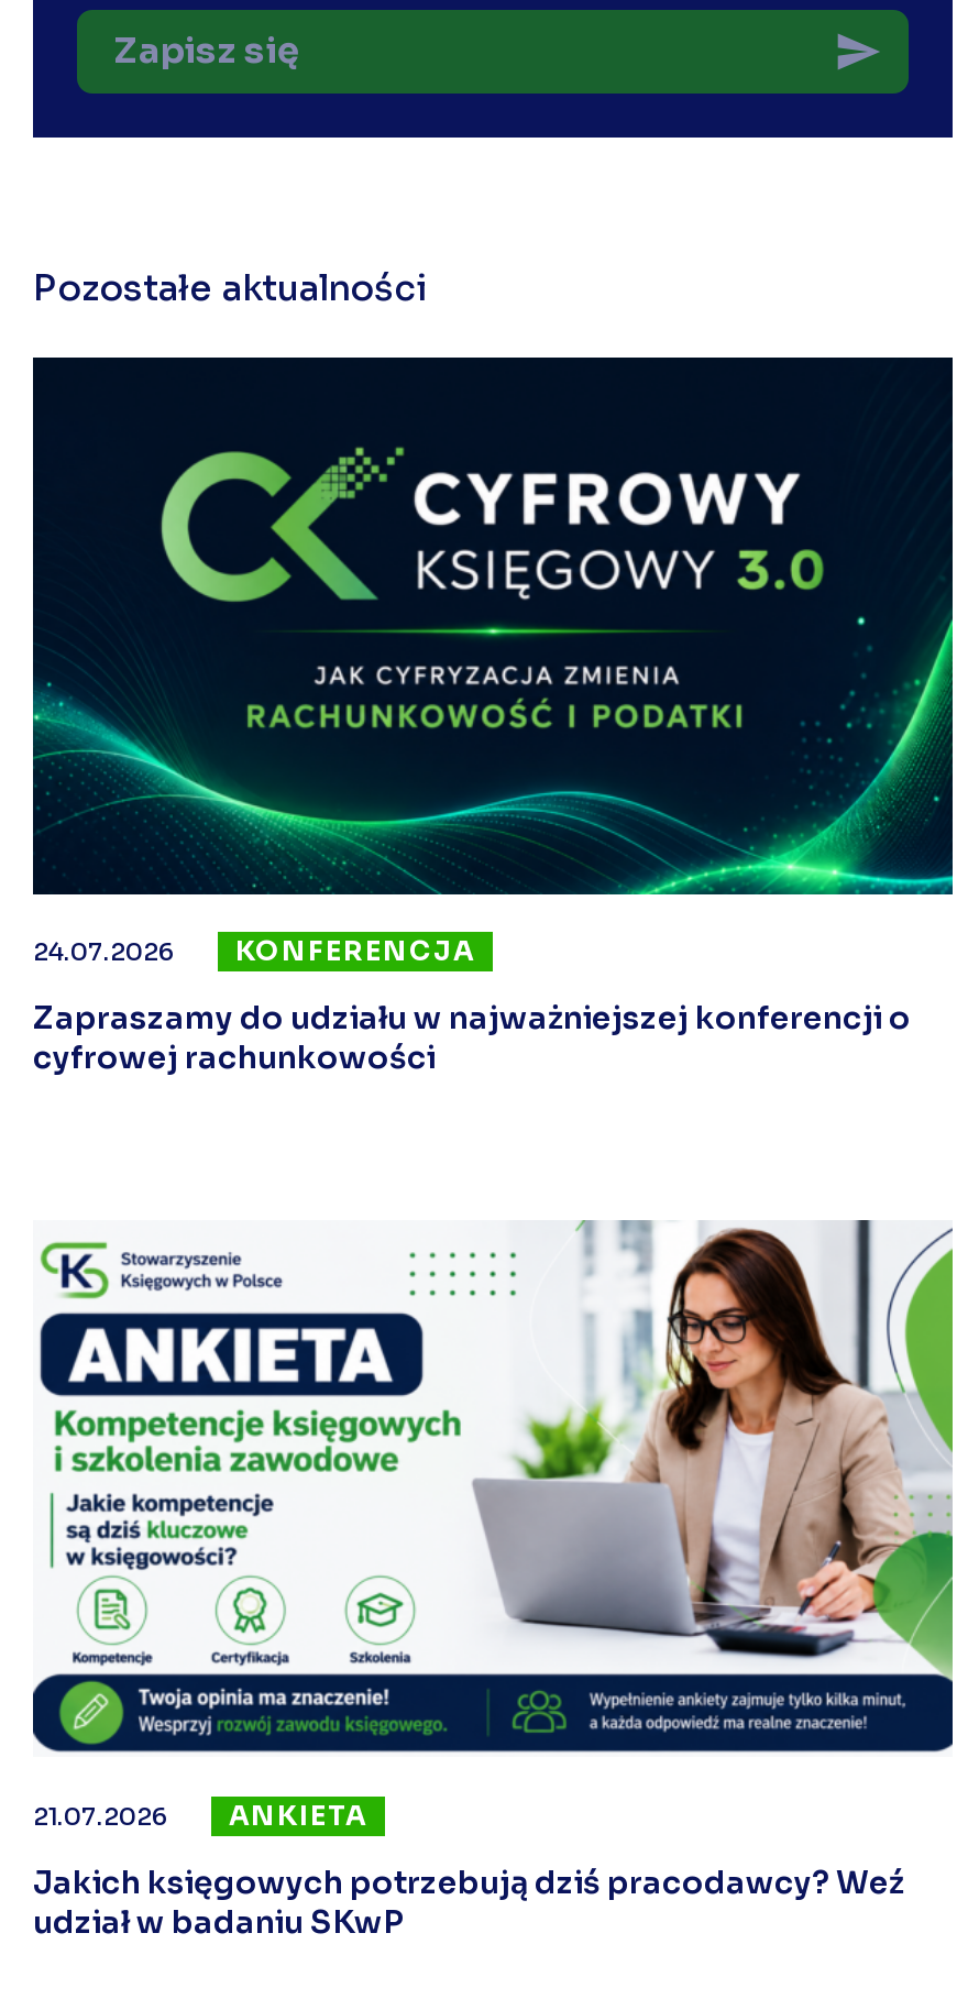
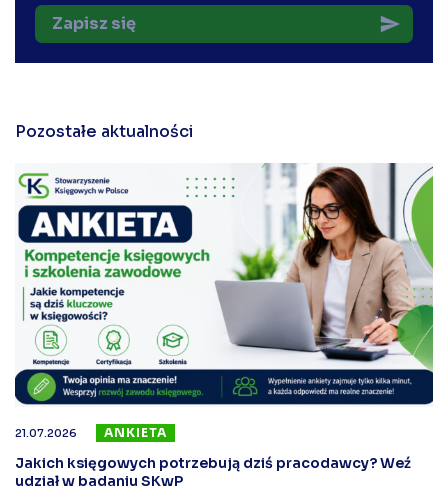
[31,355,955,1078] [image] | 24.07.2026 | KONFERENCJA | Zapraszamy do udziału w najważniejszej konferencji o | cyfrowej rachunkowości -> none

